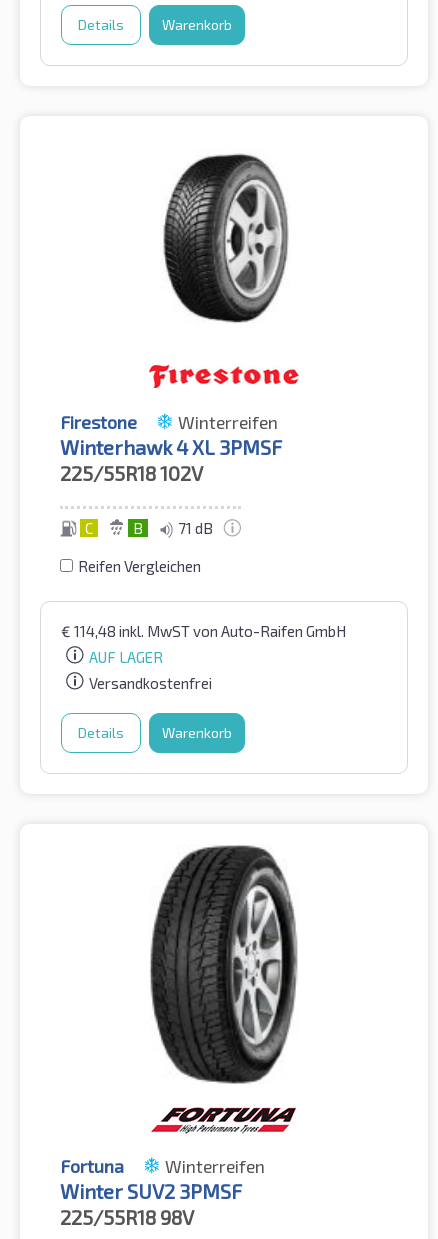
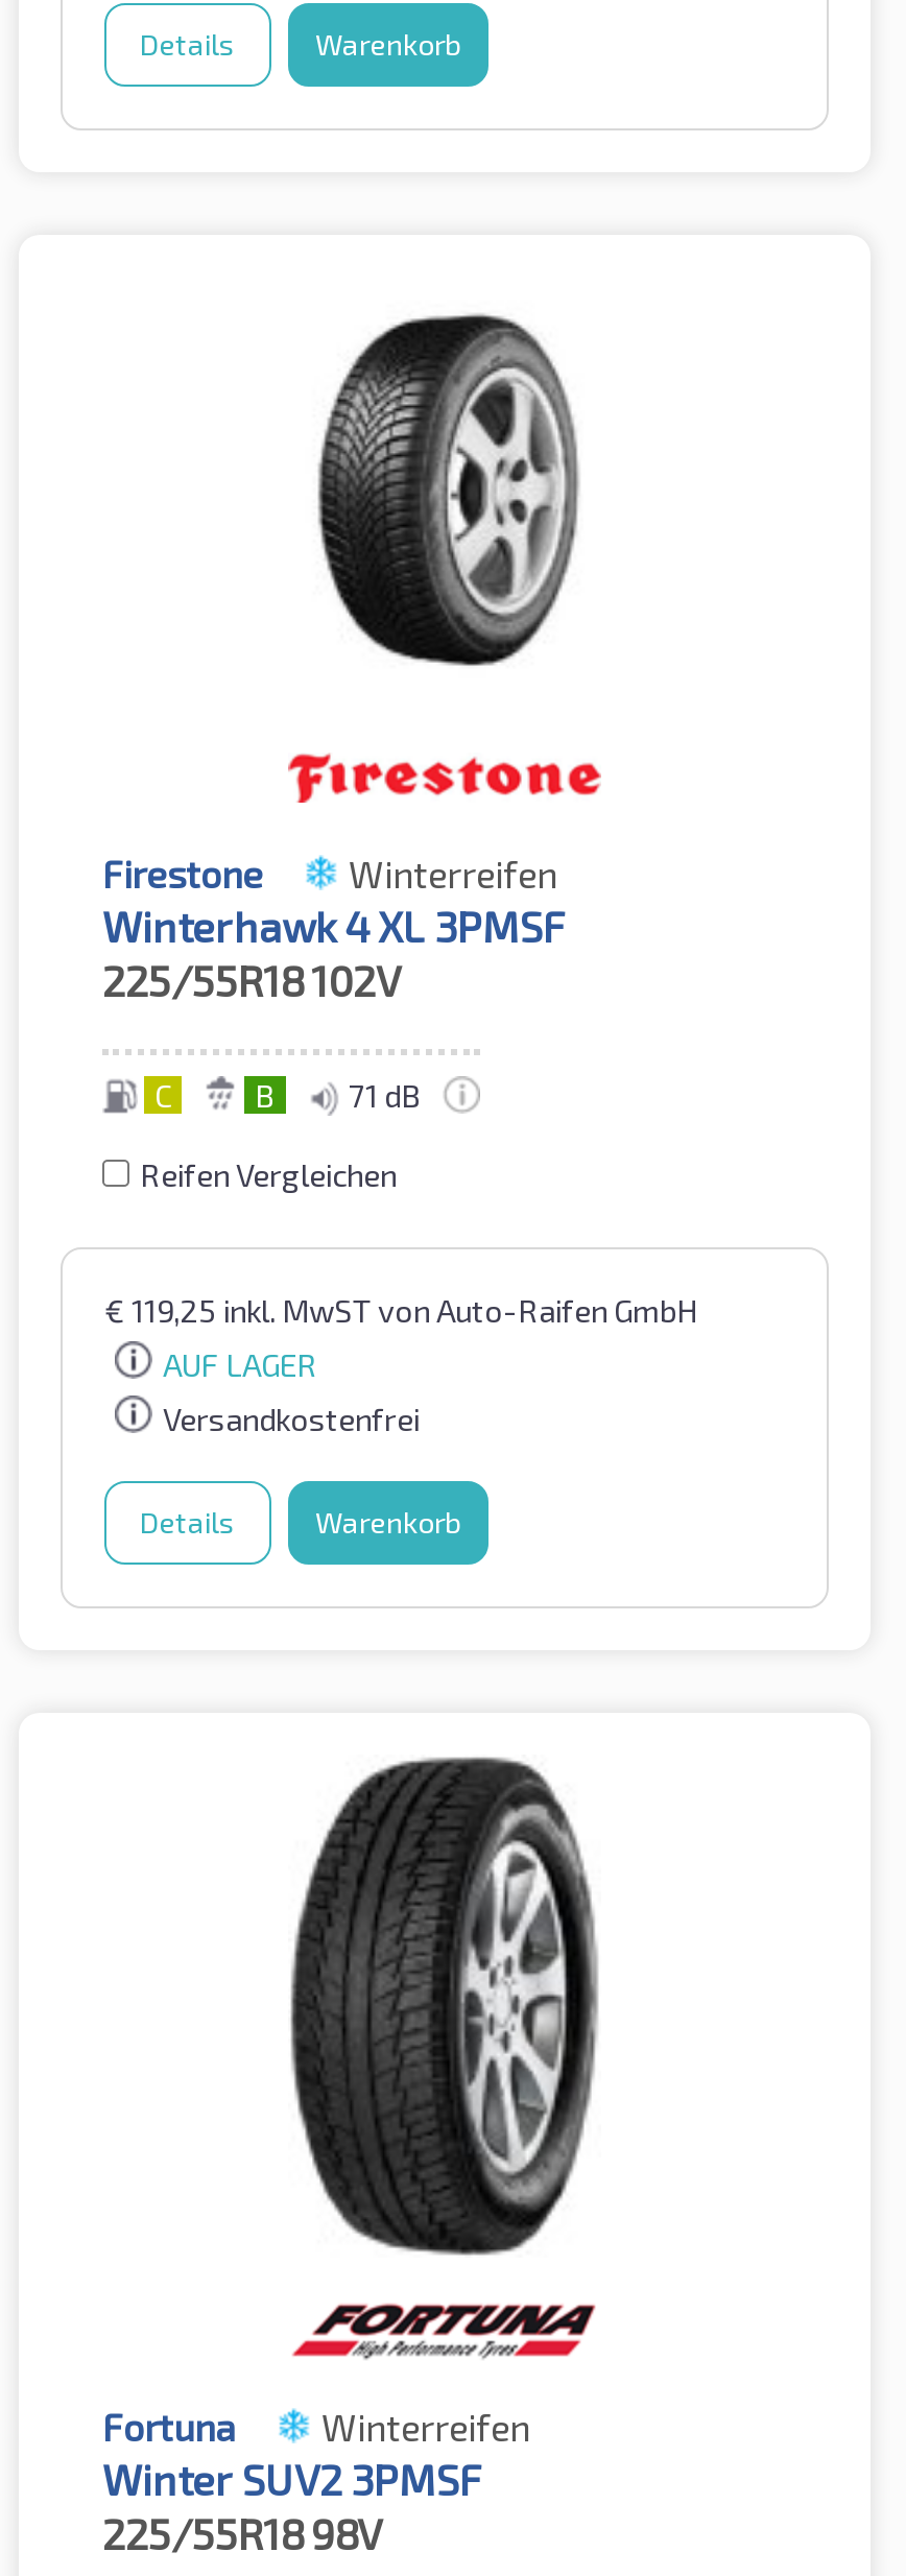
[61,622,346,640] € 114,48 inkl. MwST von Auto-Raifen GmbH -> [104,1292,697,1330] € 119,25 inkl. MwST von Auto-Raifen GmbH

